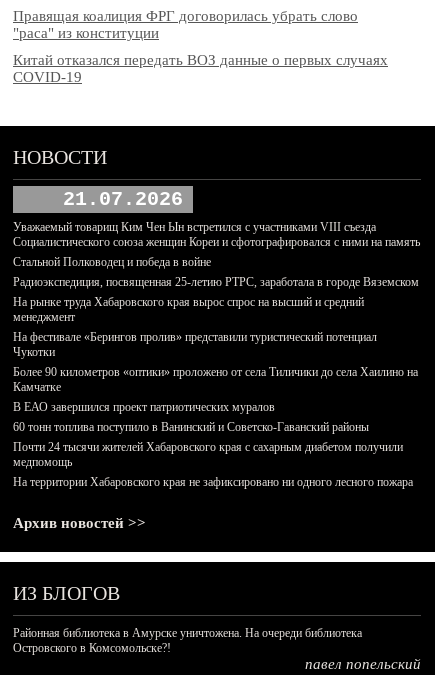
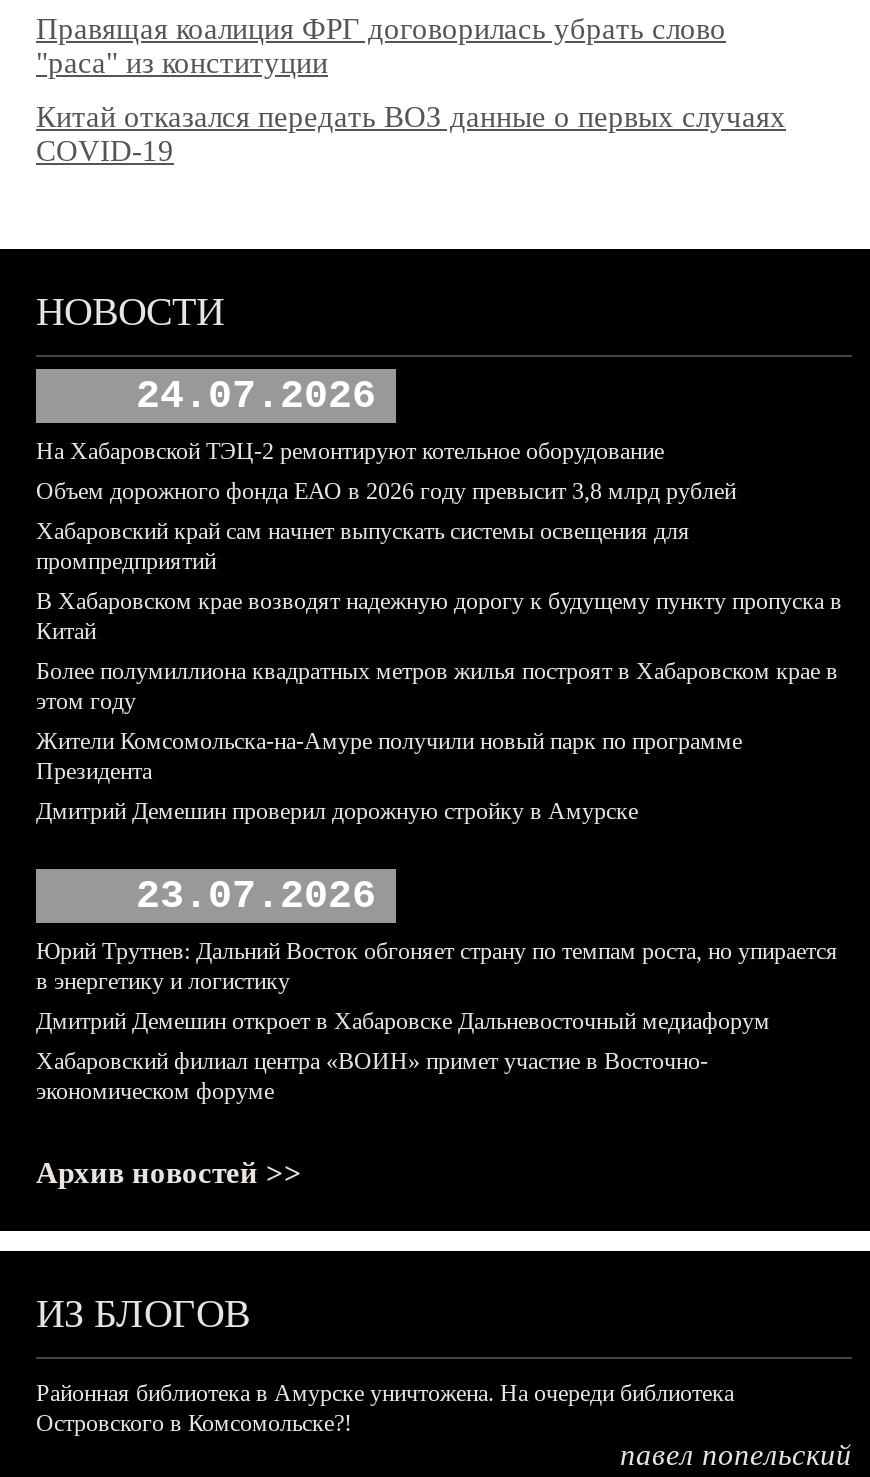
[13,188,420,489] 21.07.2026 | Уважаемый товарищ Ким Чен Ын встретился с участниками VIII съезда | Социалистического союза женщин Кореи и сфотографировался с ними на память | Стальной Полководец и победа в войне | Радиоэкспедиция, посвященная 25-летию РТРС, заработала в городе Вяземском | На рынке труда Хабаровского края вырос спрос на высший и средний | менеджмент | На фестивале «Берингов пролив» представили туристический потенциал | Чукотки | Более 90 километров «оптики» проложено от села Тиличики до села Хаилино на | Камчатке | В ЕАО завершился проект патриотических муралов | 60 тонн топлива поступило в Ванинский и Советско-Гаванский районы | Почти 24 тысячи жителей Хабаровского края с сахарным диабетом получили | медпомощь | На территории Хабаровского края не зафиксировано ни одного лесного пожара -> [36,373,842,1105] 24.07.2026 | На Хабаровской ТЭЦ-2 ремонтируют котельное оборудование | Объем дорожного фонда ЕАО в 2026 году превысит 3,8 млрд рублей | Хабаровский край сам начнет выпускать системы освещения для | промпредприятий | В Хабаровском крае возводят надежную дорогу к будущему пункту пропуска в | Китай | Более полумиллиона квадратных метров жилья построят в Хабаровском крае в | этом году | Жители Комсомольска-на-Амуре получили новый парк по программе | Президента | Дмитрий Демешин проверил дорожную стройку в Амурске | 23.07.2026 | Юрий Трутнев: Дальний Восток обгоняет страну по темпам роста, но упирается | в энергетику и логистику | Дмитрий Демешин откроет в Хабаровске Дальневосточный медиафорум | Хабаровский филиал центра «ВОИН» примет участие в Восточно- | экономическом форуме

